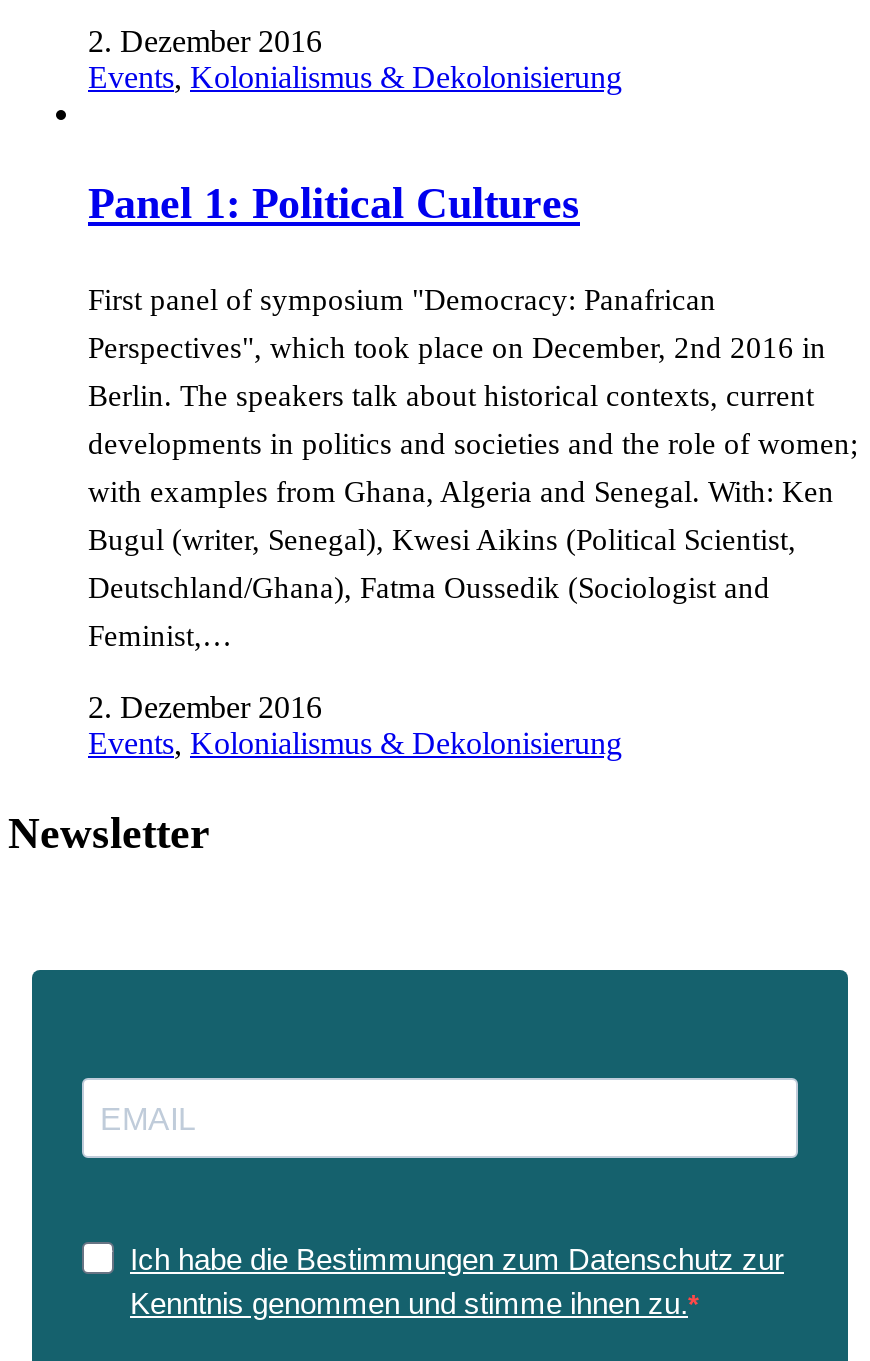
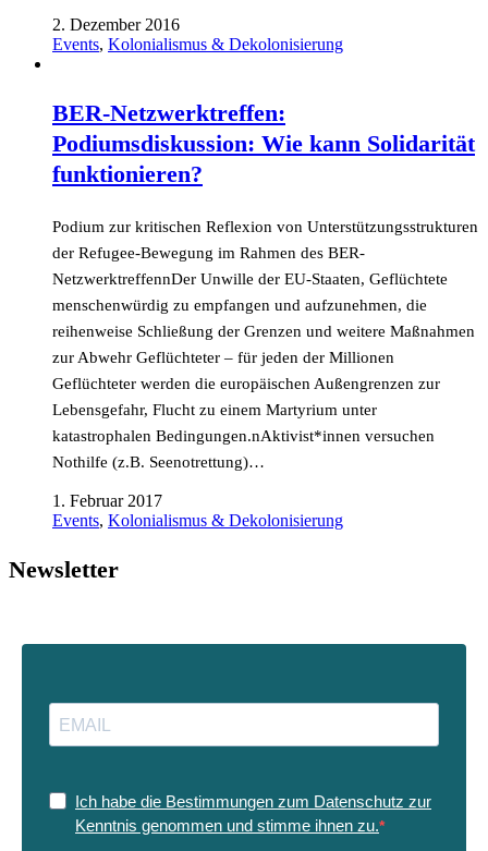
[88,178,858,724] Panel 1: Political Cultures | First panel of symposium "Democracy: Panafrican | Perspectives", which took place on December, 2nd 2016 in | Berlin. The speakers talk about historical contexts, current | developments in politics and societies and the role of women; | with examples from Ghana, Algeria and Senegal. With: Ken | Bugul (writer, Senegal), Kwesi Aikins (Political Scientist, | Deutschland/Ghana), Fatma Oussedik (Sociologist and | Feminist,… | 2. Dezember 2016 -> [52,99,478,510] BER-Netzwerktreffen: | Podiumsdiskussion: Wie kann Solidarität | funktionieren? | Podium zur kritischen Reflexion von Unterstützungsstrukturen | der Refugee-Bewegung im Rahmen des BER- | NetzwerktreffennDer Unwille der EU-Staaten, Geflüchtete | menschenwürdig zu empfangen und aufzunehmen, die | reihenweise Schließung der Grenzen und weitere Maßnahmen | zur Abwehr Geflüchteter – für jeden der Millionen | Geflüchteter werden die europäischen Außengrenzen zur | Lebensgefahr, Flucht zu einem Martyrium unter | katastrophalen Bedingungen.nAktivist*innen versuchen | Nothilfe (z.B. Seenotrettung)… | 1. Februar 2017

